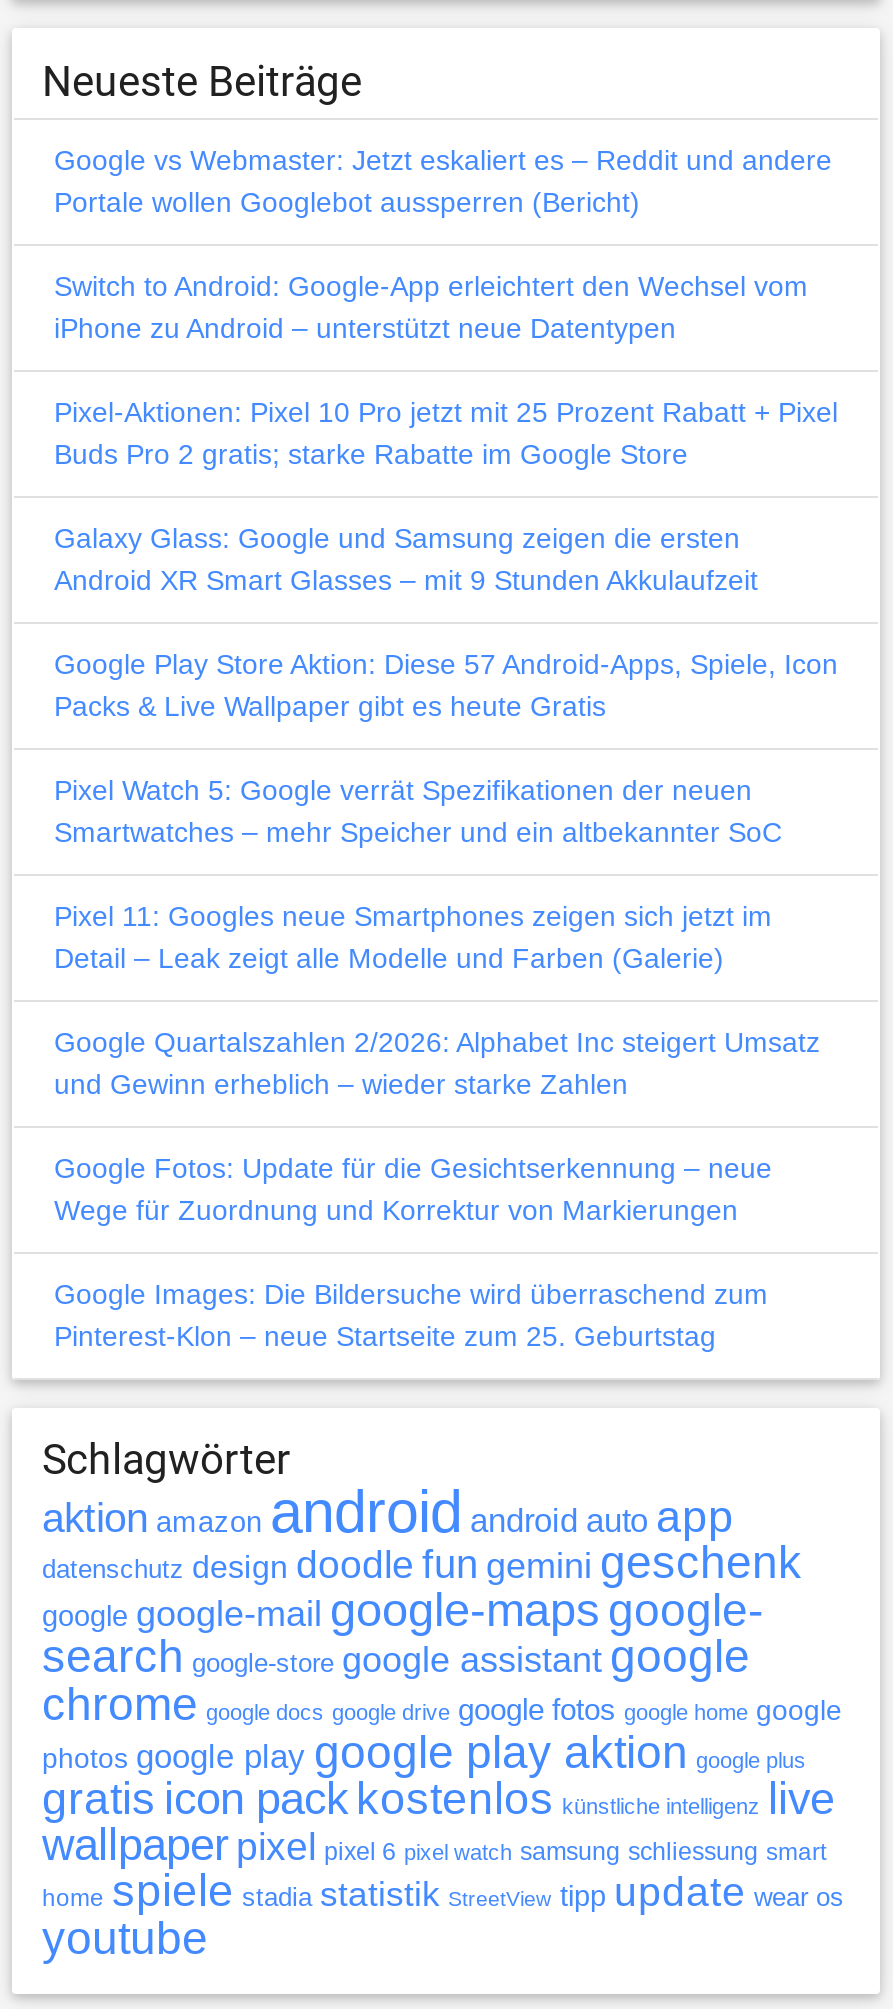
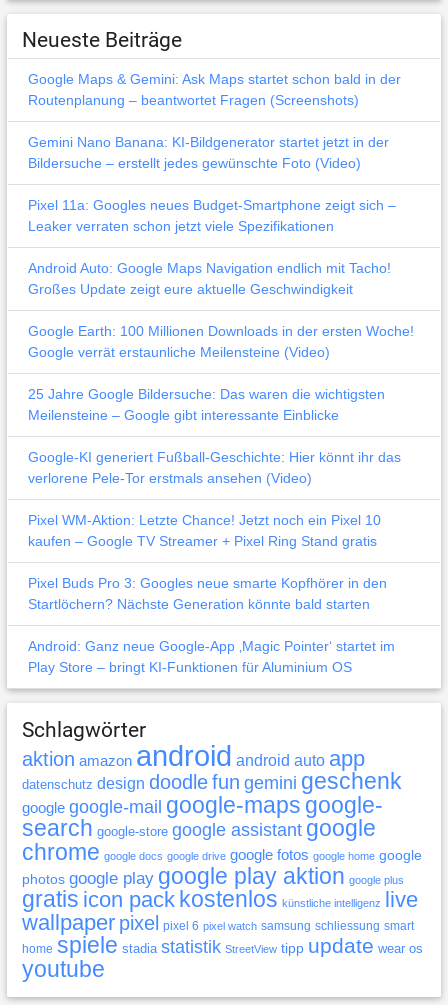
[54,143,832,217] Google vs Webmaster: Jetzt eskaliert es – Reddit und andere | Portale wollen Googlebot aussperren (Bericht) -> [28,71,401,108] Google Maps & Gemini: Ask Maps startet schon bald in der | Routenplanung – beantwortet Fragen (Screenshots)
[54,269,808,343] Switch to Android: Google-App erleichtert den Wechsel vom | iPhone zu Android – unterstützt neue Datentypen -> [28,134,389,171] Gemini Nano Banana: KI-Bildgenerator startet jetzt in der | Bildersuche – erstellt jedes gewünschte Foto (Video)
[54,395,838,469] Pixel-Aktionen: Pixel 10 Pro jetzt mit 25 Prozent Rabatt + Pixel | Buds Pro 2 gratis; starke Rabatte im Google Store -> [28,197,396,234] Pixel 11a: Googles neues Budget-Smartphone zeigt sich – | Leaker verraten schon jetzt viele Spezifikationen
[54,521,758,595] Galaxy Glass: Google und Samsung zeigen die ersten | Android XR Smart Glasses – mit 9 Stunden Akkulaufzeit -> [28,260,391,297] Android Auto: Google Maps Navigation endlich mit Tacho! | Großes Update zeigt eure aktuelle Geschwindigkeit
[54,647,838,721] Google Play Store Aktion: Diese 57 Android-Apps, Spiele, Icon | Packs & Live Wallpaper gibt es heute Gratis -> [28,323,414,360] Google Earth: 100 Millionen Downloads in der ersten Woche! | Google verrät erstaunliche Meilensteine (Video)
[54,773,782,847] Pixel Watch 5: Google verrät Spezifikationen der neuen | Smartwatches – mehr Speicher und ein altbekannter SoC -> [28,386,385,423] 25 Jahre Google Bildersuche: Das waren die wichtigsten | Meilensteine – Google gibt interessante Einblicke
[54,899,772,973] Pixel 11: Googles neue Smartphones zeigen sich jetzt im | Detail – Leak zeigt alle Modelle und Farben (Galerie) -> [28,449,401,486] Google-KI generiert Fußball-Geschichte: Hier könnt ihr das | verlorene Pele-Tor erstmals ansehen (Video)
[54,1025,820,1099] Google Quartalszahlen 2/2026: Alphabet Inc steigert Umsatz | und Gewinn erheblich – wieder starke Zahlen -> [28,512,381,549] Pixel WM-Aktion: Letzte Chance! Jetzt noch ein Pixel 10 | kaufen – Google TV Streamer + Pixel Ring Stand gratis
[54,1151,772,1225] Google Fotos: Update für die Gesichtserkennung – neue | Wege für Zuordnung und Korrektur von Markierungen -> [28,575,387,612] Pixel Buds Pro 3: Googles neue smarte Kopfhörer in den | Startlöchern? Nächste Generation könnte bald starten
[54,1277,768,1351] Google Images: Die Bildersuche wird überraschend zum | Pinterest-Klon – neue Startseite zum 25. Geburtstag -> [28,638,395,675] Android: Ganz neue Google-App ‚Magic Pointer‘ startet im | Play Store – bringt KI-Funktionen für Aluminium OS

